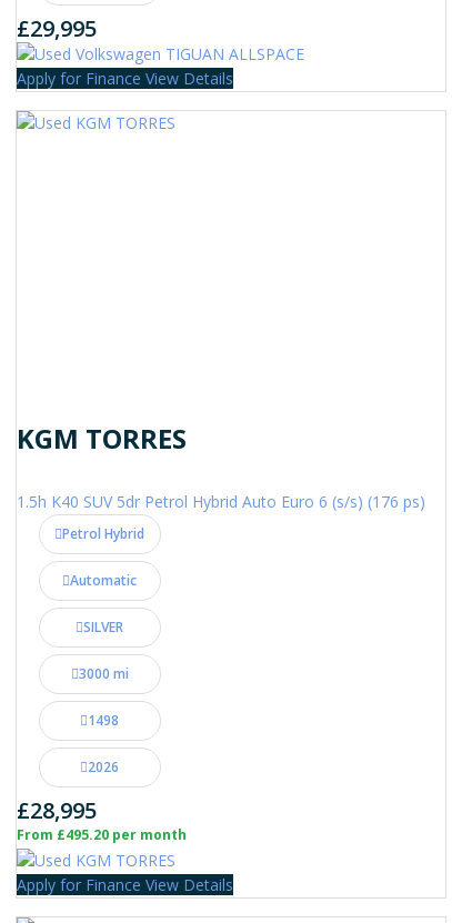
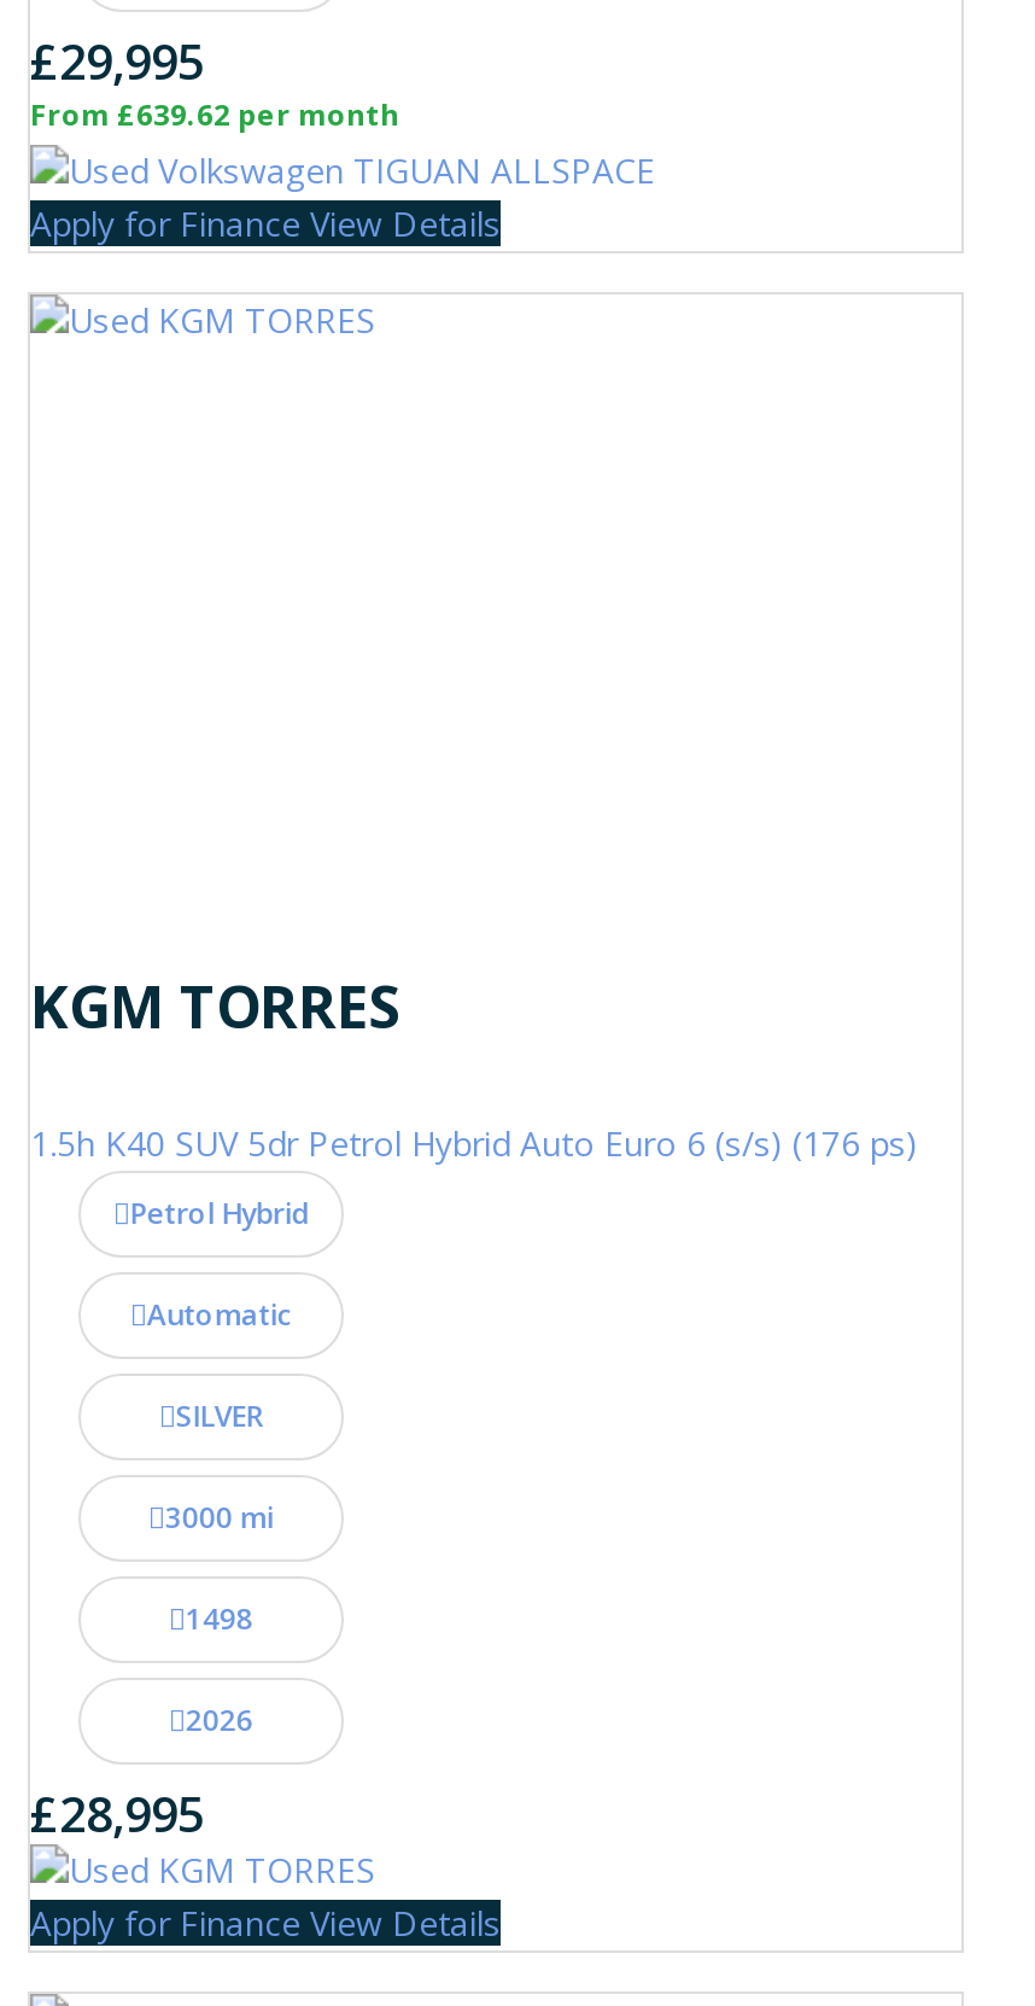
none -> [30,94,399,135] From £639.62 per month
moved [17,68,425,825] -> [30,201,918,1847]: Apply for FinanceView Details | KGM TORRES | 1.5h K40 SUV 5dr Petrol Hybrid Auto Euro 6 (s/s) (176 ps) | ... | 2026 | £28,995
[17,825,187,844] From £495.20 per month -> none

